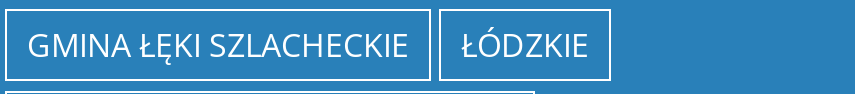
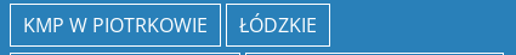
[27,23,409,67] GMINA ŁĘKI SZLACHECKIE -> [23,12,208,39] KMP W PIOTRKOWIE

